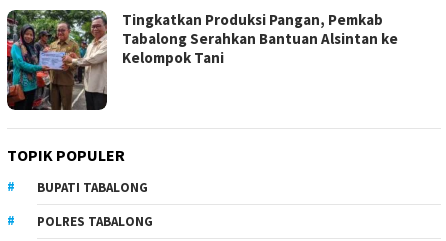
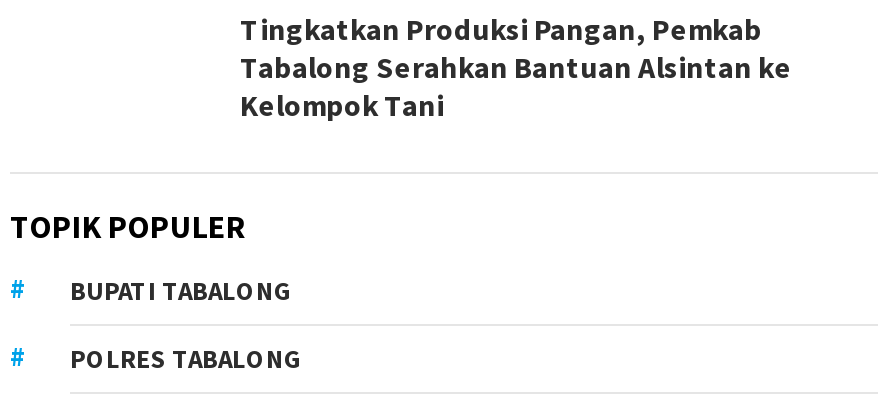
[6,9,108,111] [image] -> none

